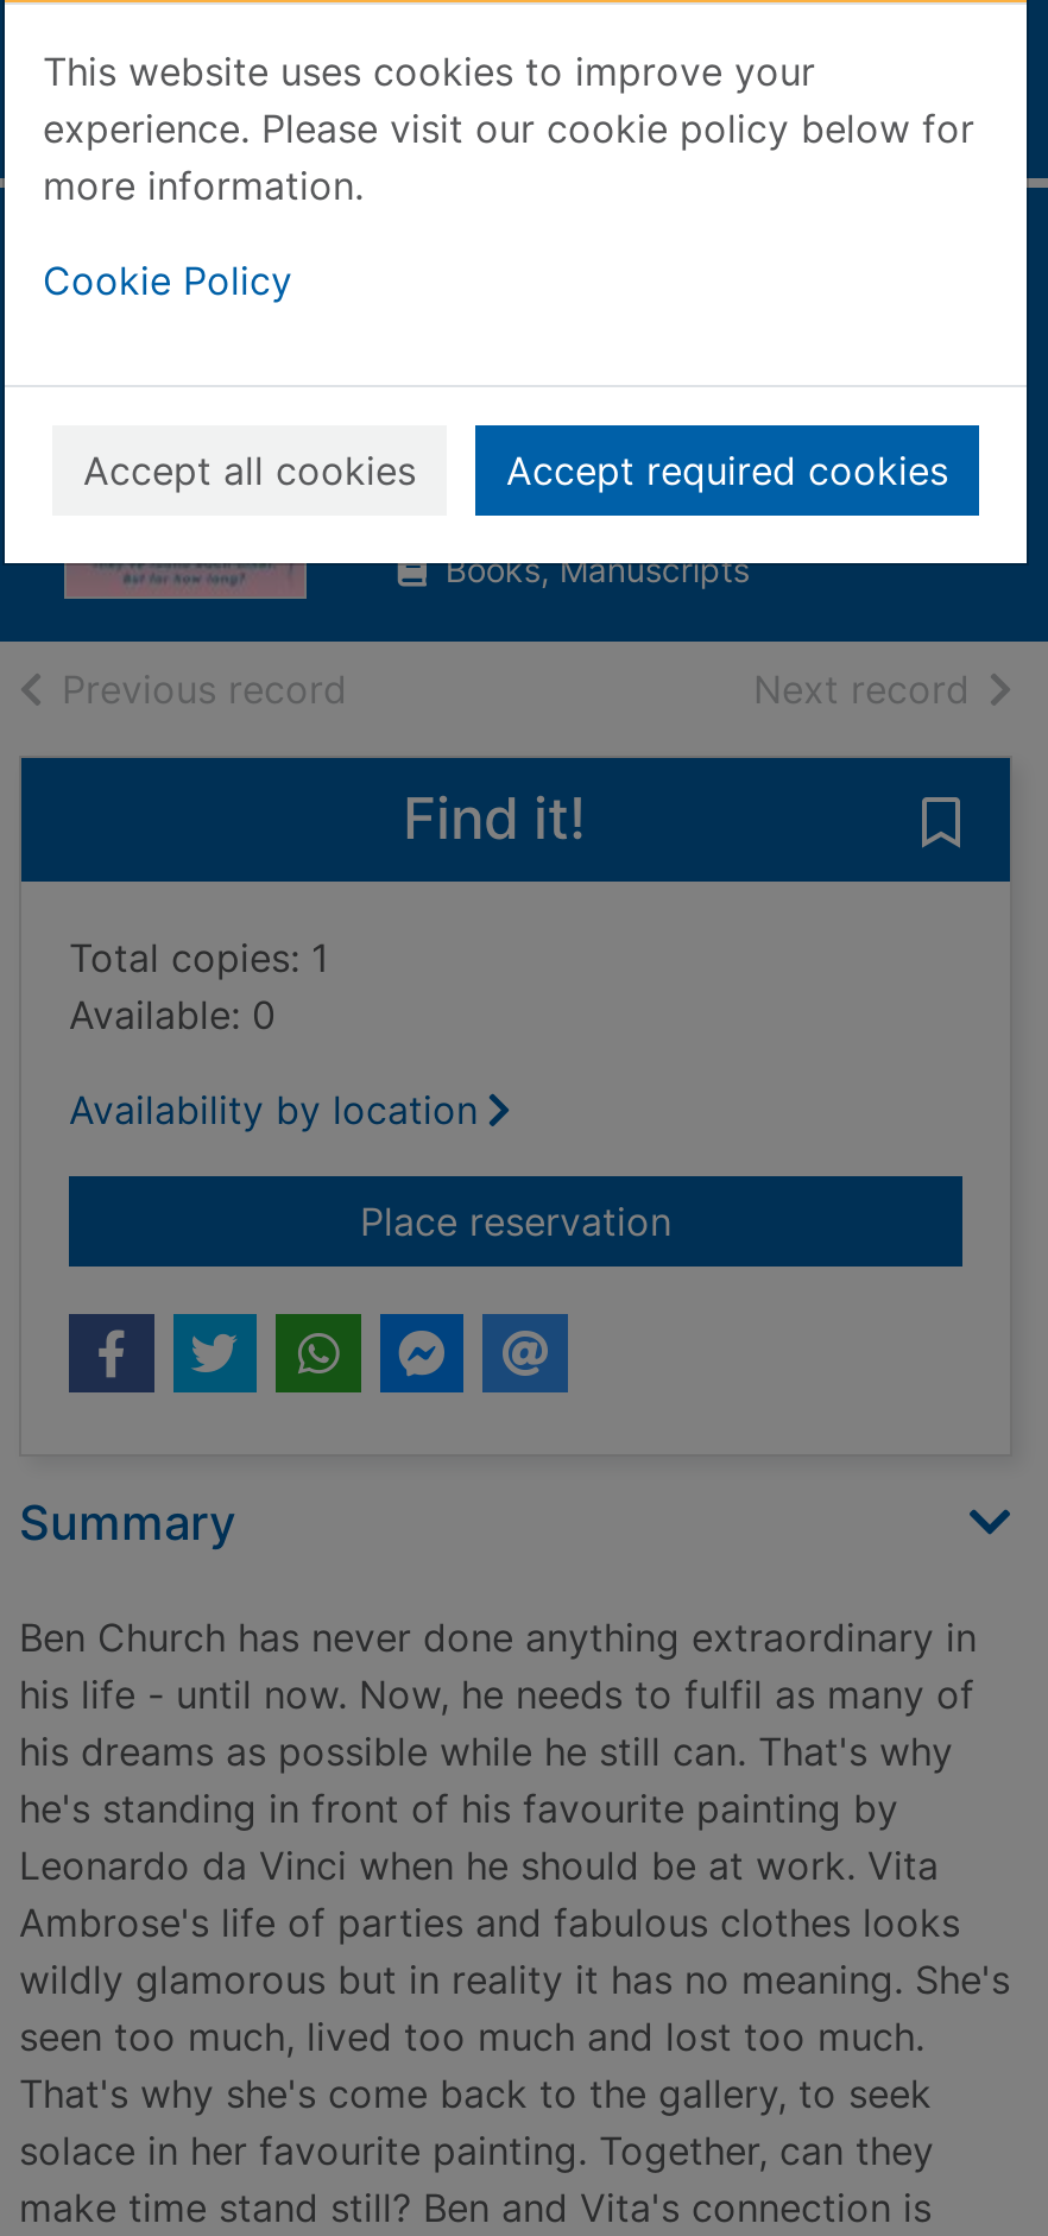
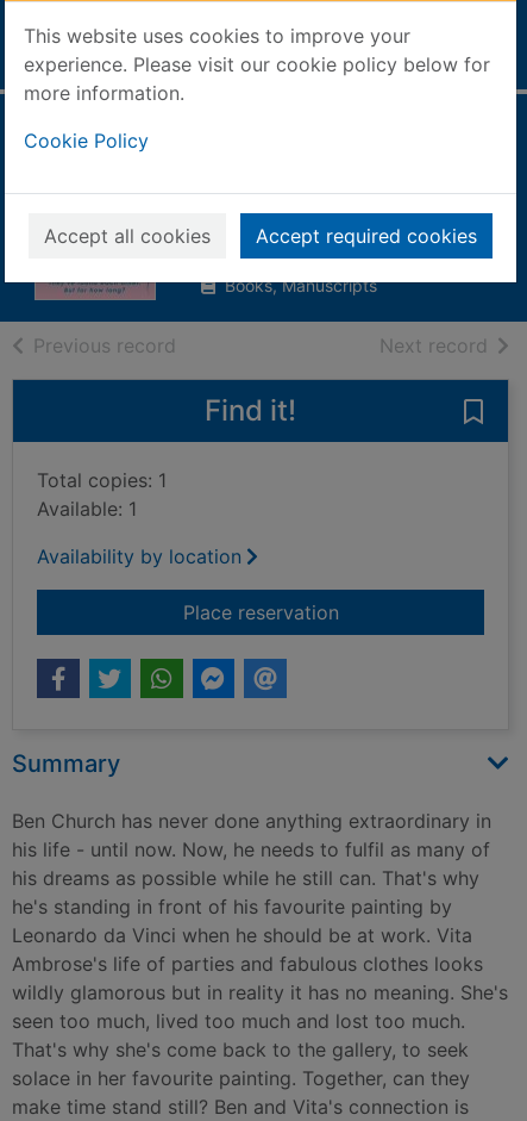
[69,992,276,1040] Available: 0 -> [37,497,137,521] Available: 1

